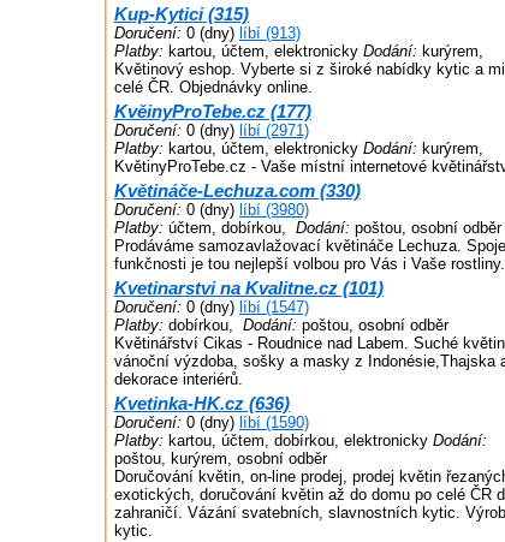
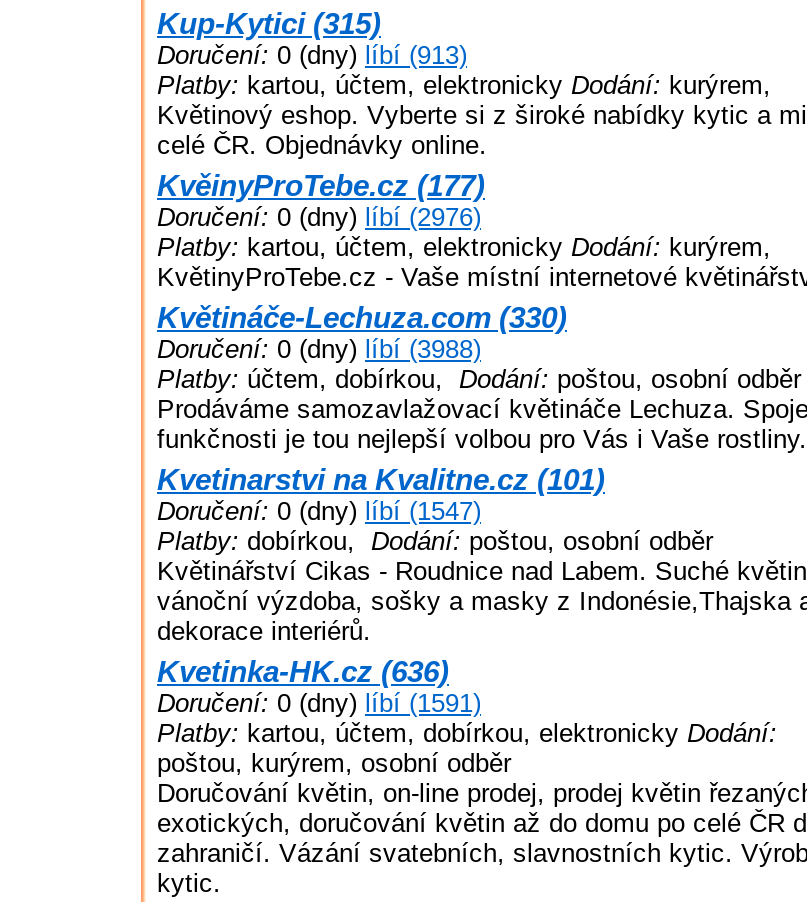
[114,121,309,139] Doručení: 0 (dny) líbí (2971) -> [157,202,481,232] Doručení: 0 (dny) líbí (2976)
[114,201,309,219] Doručení: 0 (dny) líbí (3980) -> [157,334,481,364] Doručení: 0 (dny) líbí (3988)
[114,413,309,431] Doručení: 0 (dny) líbí (1590) -> [157,688,481,718] Doručení: 0 (dny) líbí (1591)

